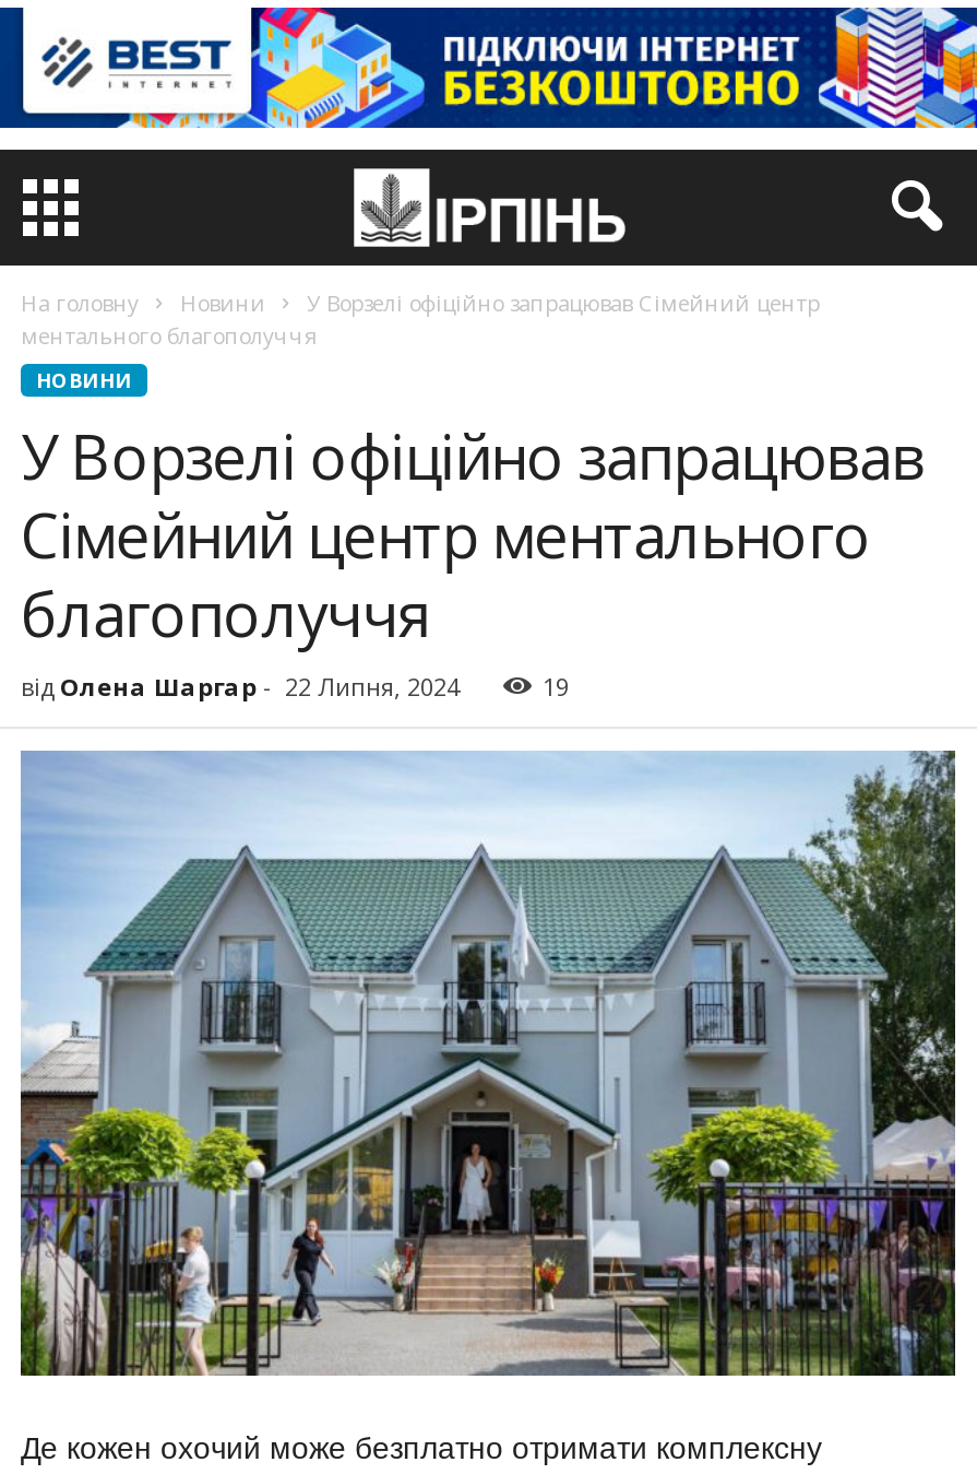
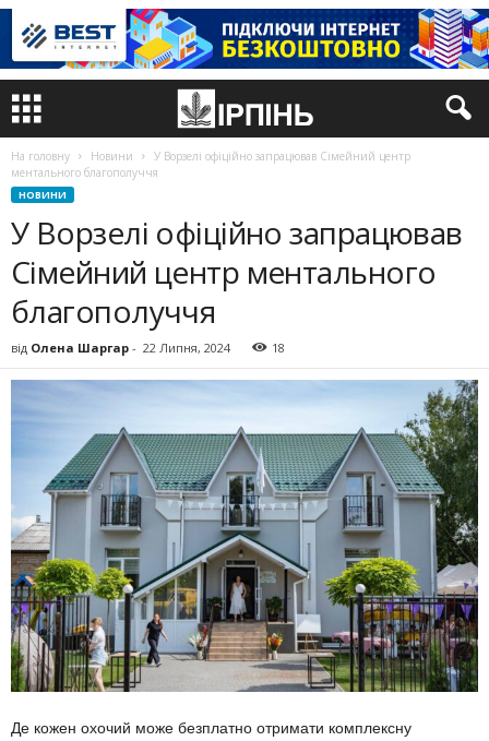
[543,670,569,703] 19 -> [272,339,285,356] 18

